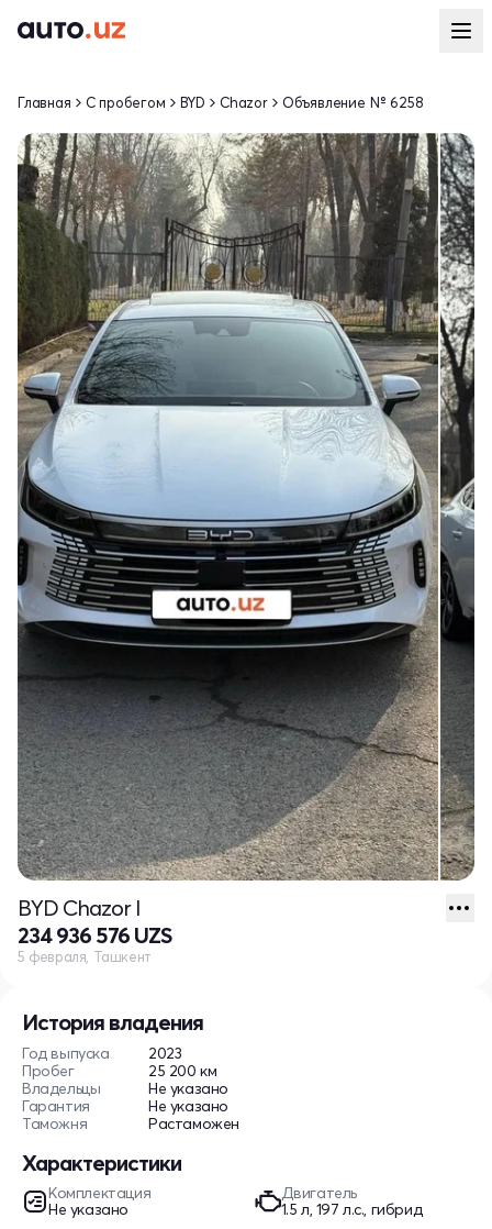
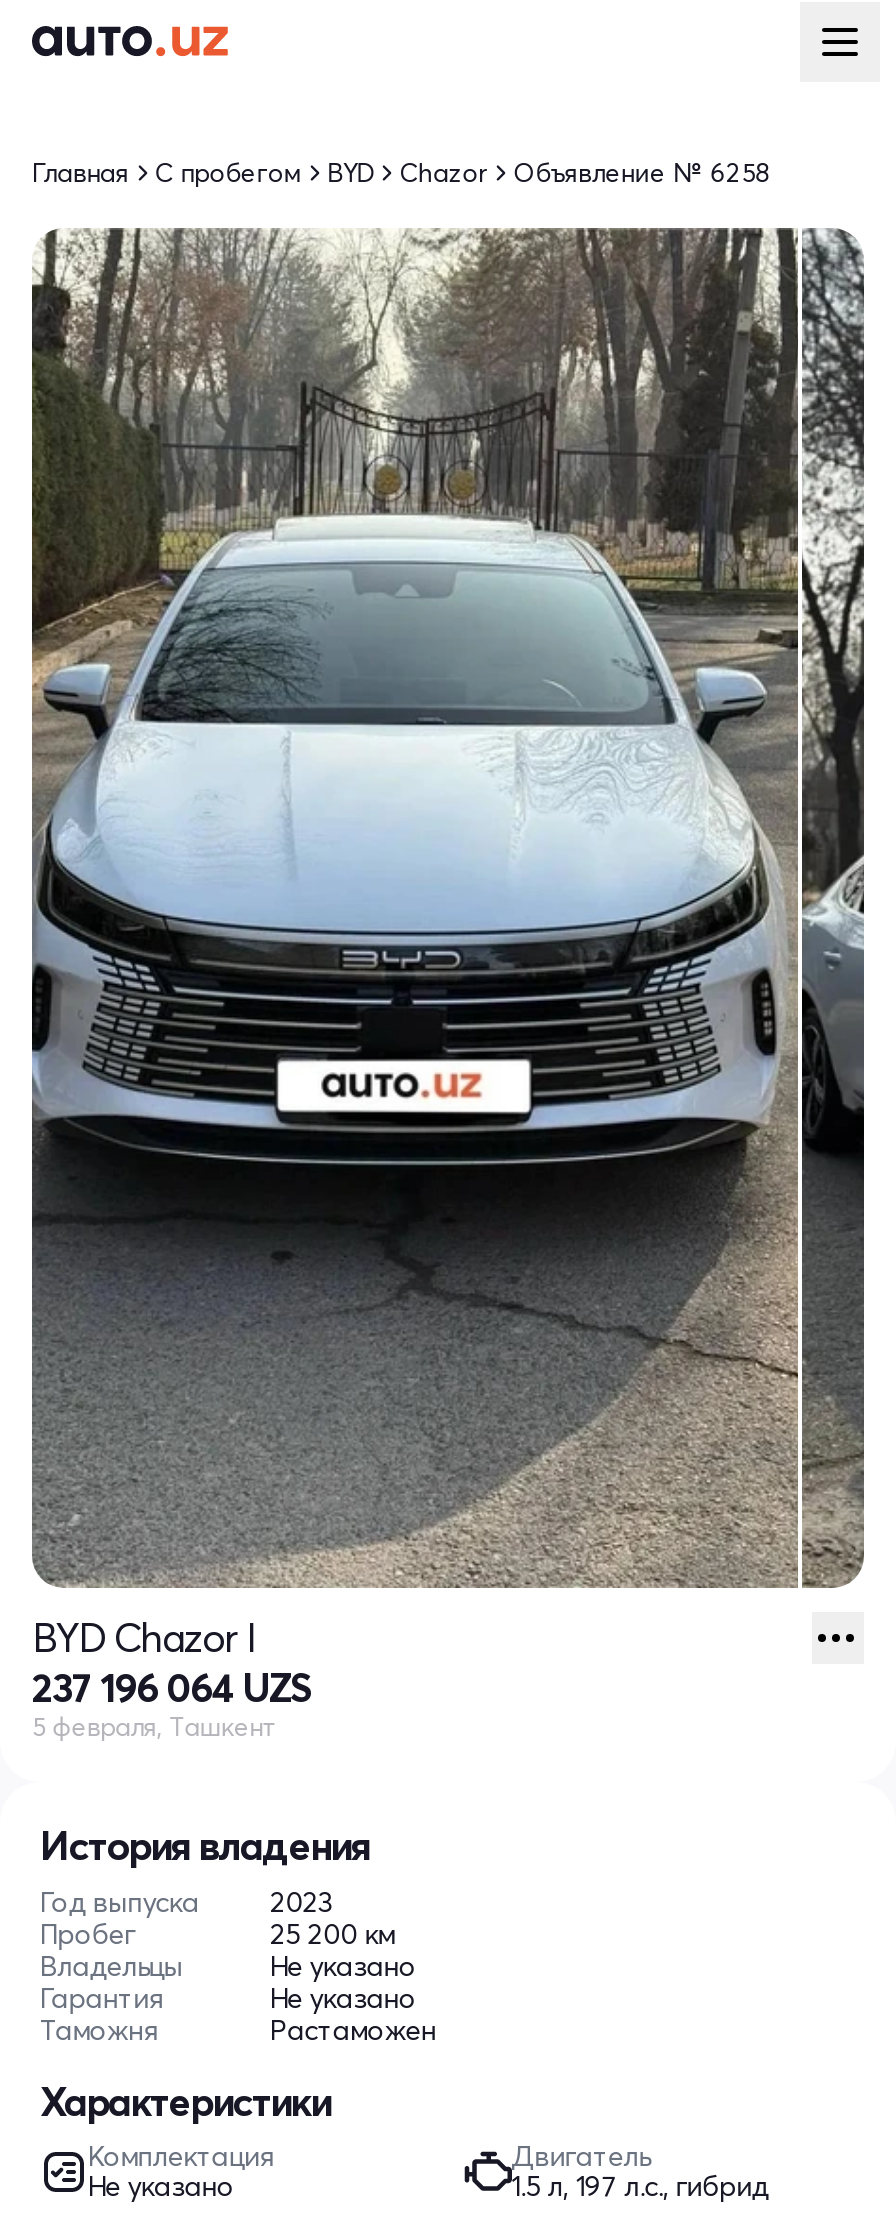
[18,921,171,949] 234 936 576 UZS -> [32,1662,310,1712] 237 196 064 UZS

